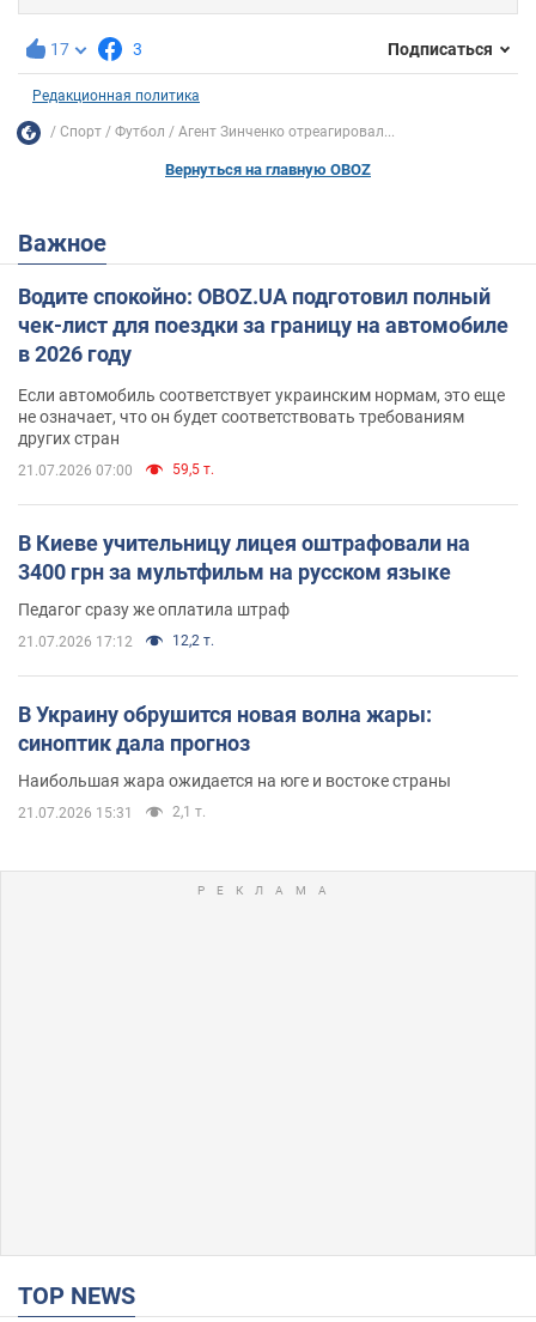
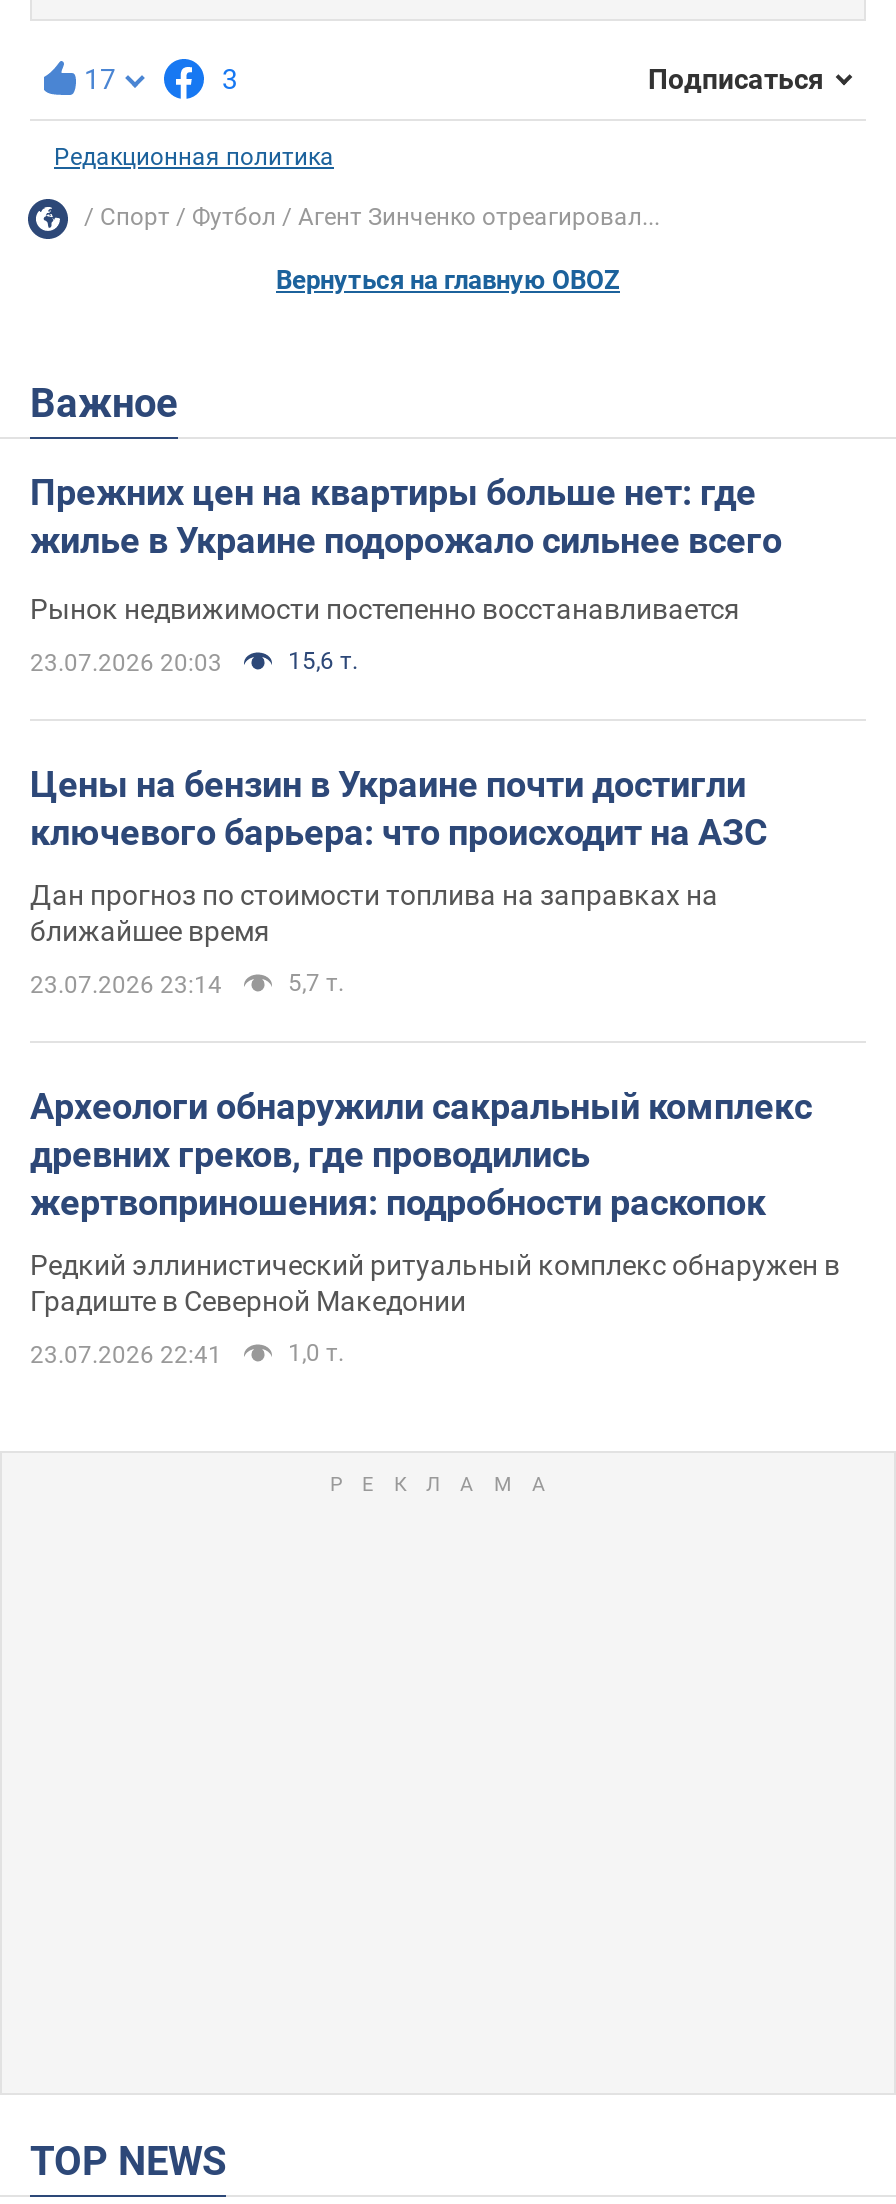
[18,283,508,366] Водите спокойно: OBOZ.UA подготовил полный | чек-лист для поездки за границу на автомобиле | в 2026 году -> [30,470,782,560] Прежних цен на квартиры больше нет: где | жилье в Украине подорожало сильнее всего
[18,385,505,447] Если автомобиль соответствует украинским нормам, это еще | не означает, что он будет соответствовать требованиям | других стран -> [30,592,740,624] Рынок недвижимости постепенно восстанавливается
[18,461,214,479] 21.07.2026 07:00 | 59,5 т. -> [30,646,358,676] 23.07.2026 20:03 | 15,6 т.
[18,530,470,584] В Киеве учительницу лицея оштрафовали на | 3400 грн за мультфильм на русском языке -> [30,762,768,852] Цены на бензин в Украине почти достигли | ключевого барьера: что происходит на АЗС
[18,600,290,619] Педагог сразу же оплатила штраф -> [30,878,718,946] Дан прогноз по стоимости топлива на заправках на | ближайшее время
[18,632,214,650] 21.07.2026 17:12 | 12,2 т. -> [30,968,344,998] 23.07.2026 23:14 | 5,7 т.
[18,701,432,755] В Украину обрушится новая волна жары: | синоптик дала прогноз -> [30,1084,812,1222] Археологи обнаружили сакральный комплекс | древних греков, где проводились | жертвоприношения: подробности раскопок
[18,771,451,790] Наибольшая жара ожидается на юге и востоке страны -> [30,1248,840,1316] Редкий эллинистический ритуальный комплекс обнаружен в | Градиште в Северной Македонии
[18,803,206,821] 21.07.2026 15:31 | 2,1 т. -> [30,1338,344,1368] 23.07.2026 22:41 | 1,0 т.

